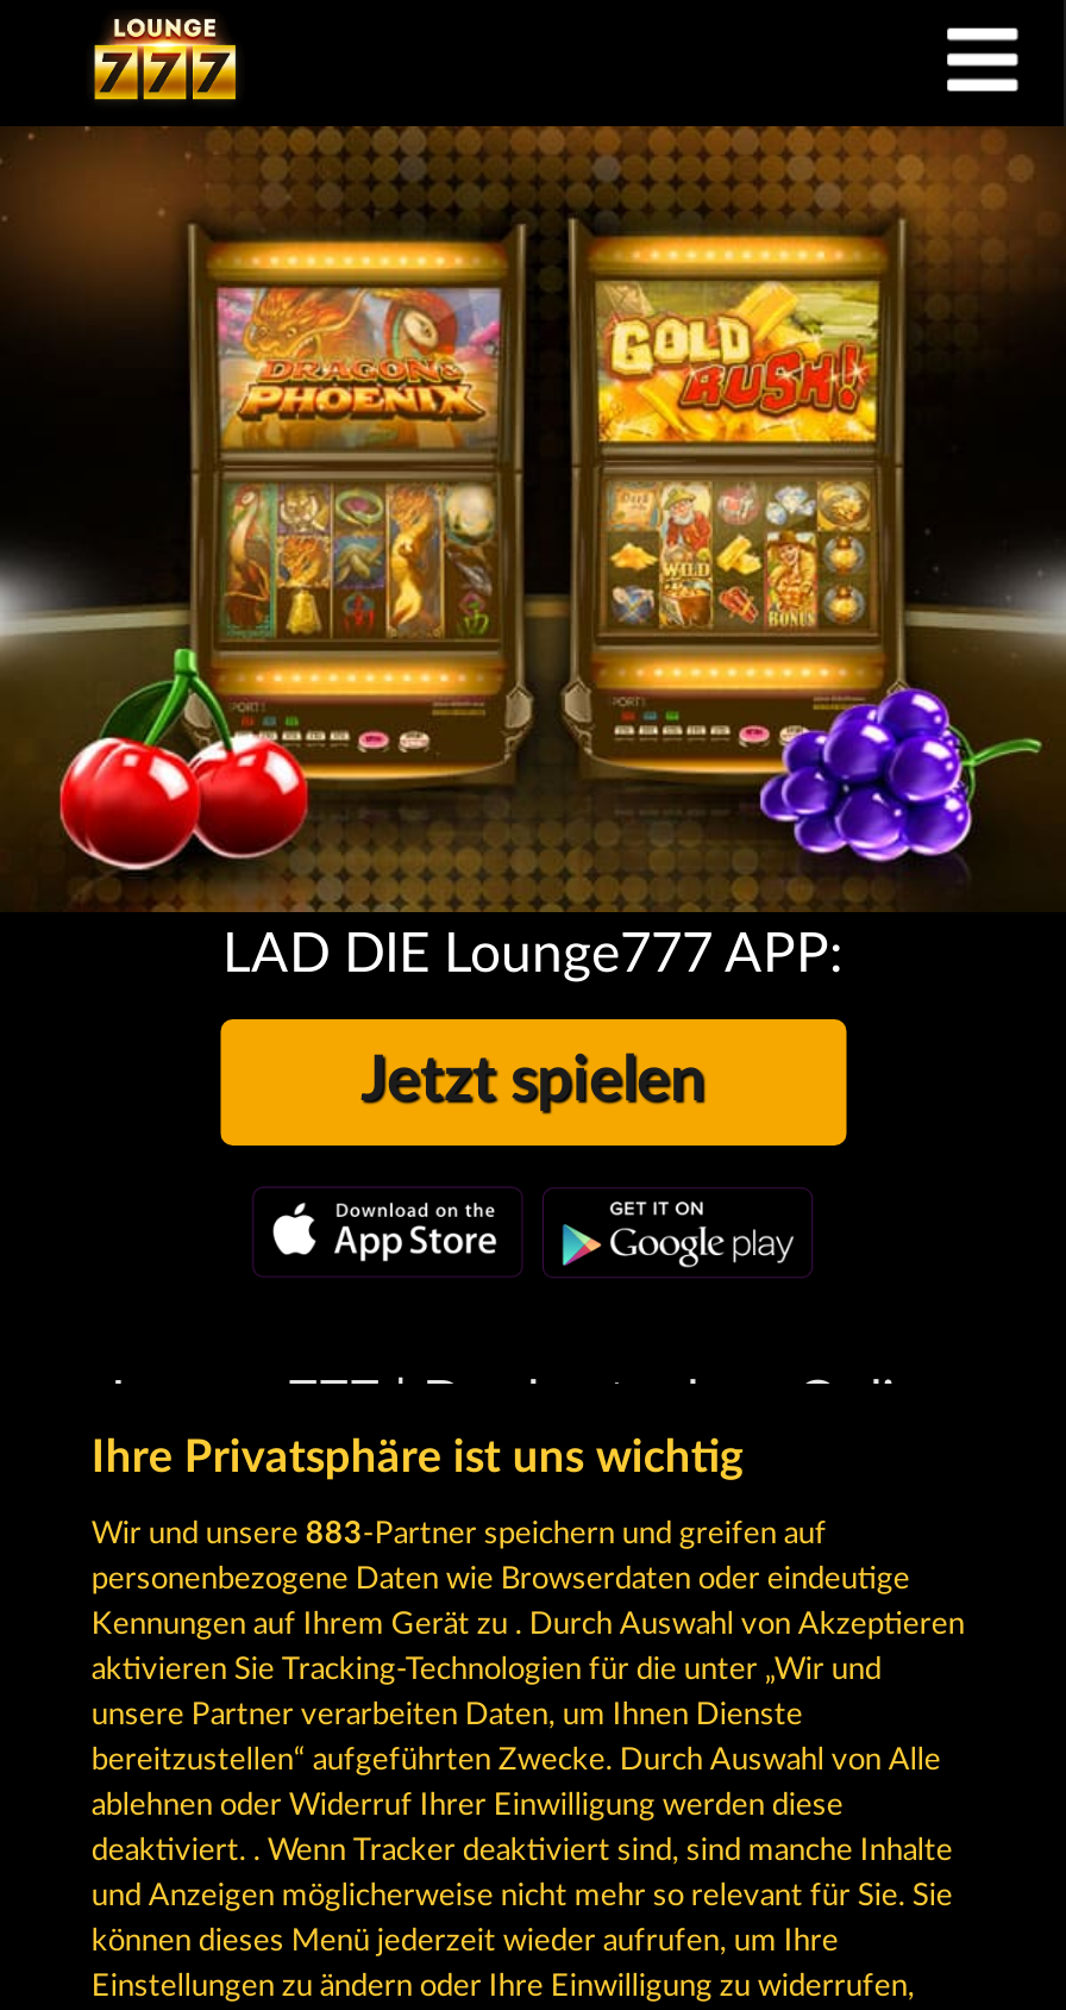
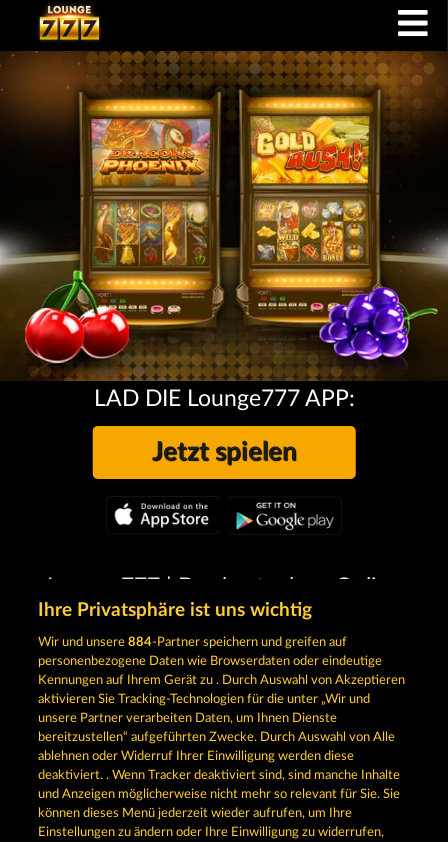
[91,1519,827,1550] Wir und unsere 883-Partner speichern und greifen auf -> [38,636,347,649] Wir und unsere 884-Partner speichern und greifen auf

